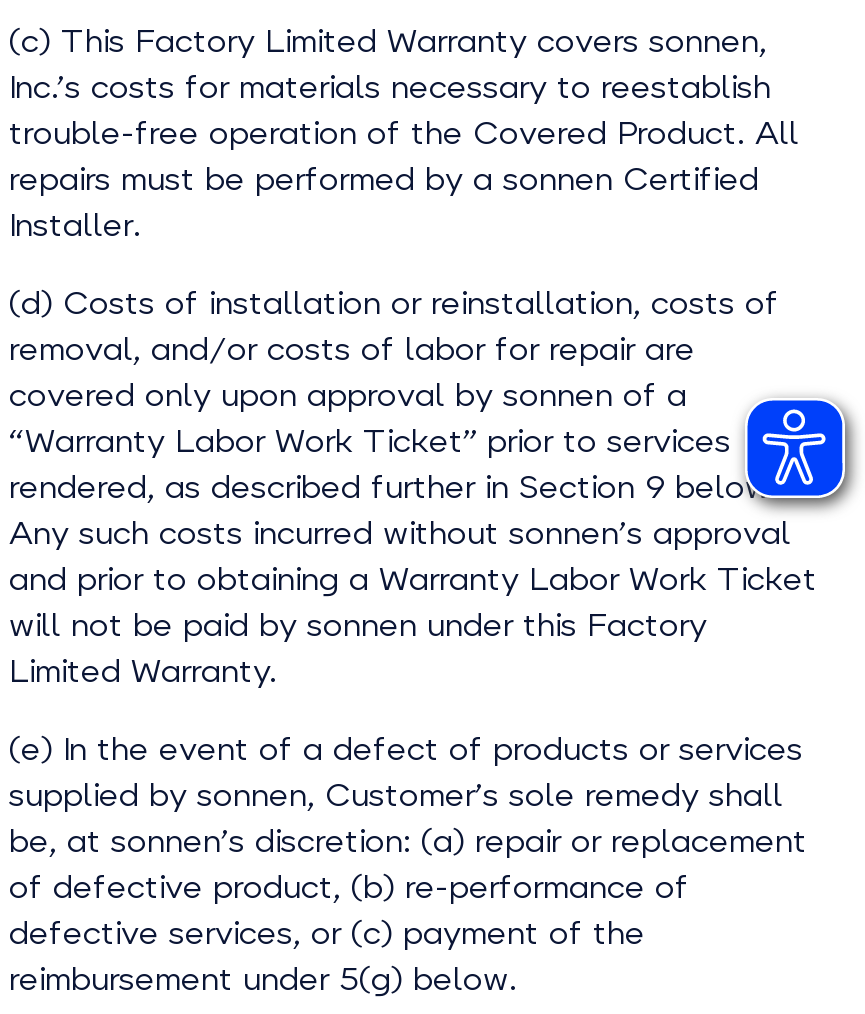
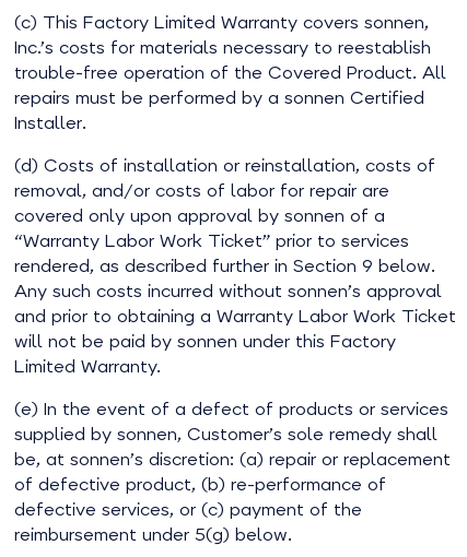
[739,394,859,514] [image] -> none

